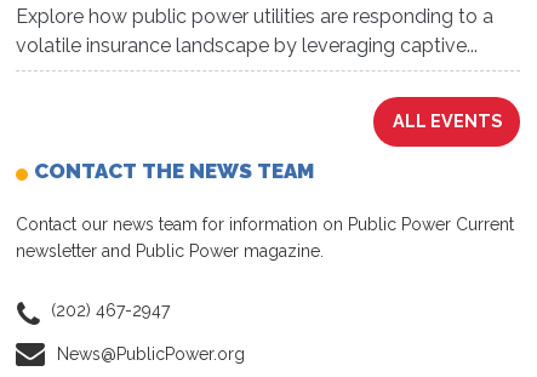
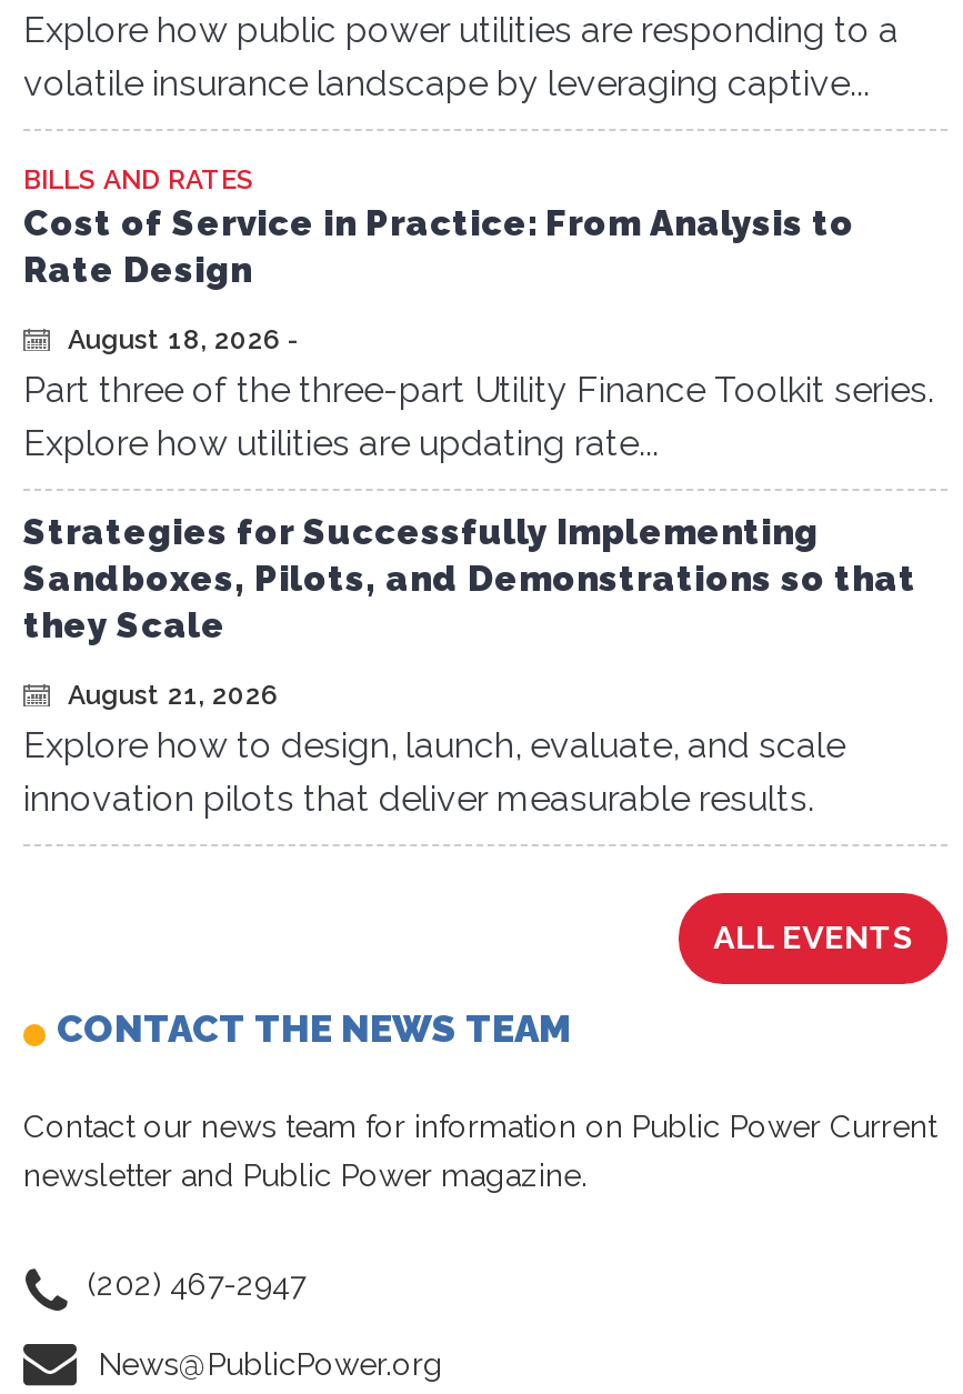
none -> [23,165,934,820] BILLS AND RATES | Cost of Service in Practice: From Analysis to | Rate Design | August 18, 2026 - | Part three of the three-part Utility Finance Toolkit series. | Explore how utilities are updating rate... | Strategies for Successfully Implementing | Sandboxes, Pilots, and Demonstrations so that | they Scale | August 21, 2026 | Explore how to design, launch, evaluate, and scale | innovation pilots that deliver measurable results.

